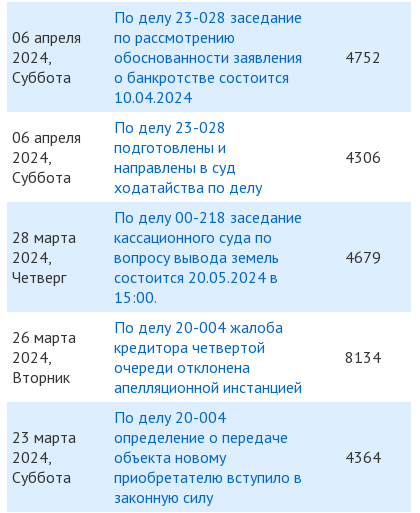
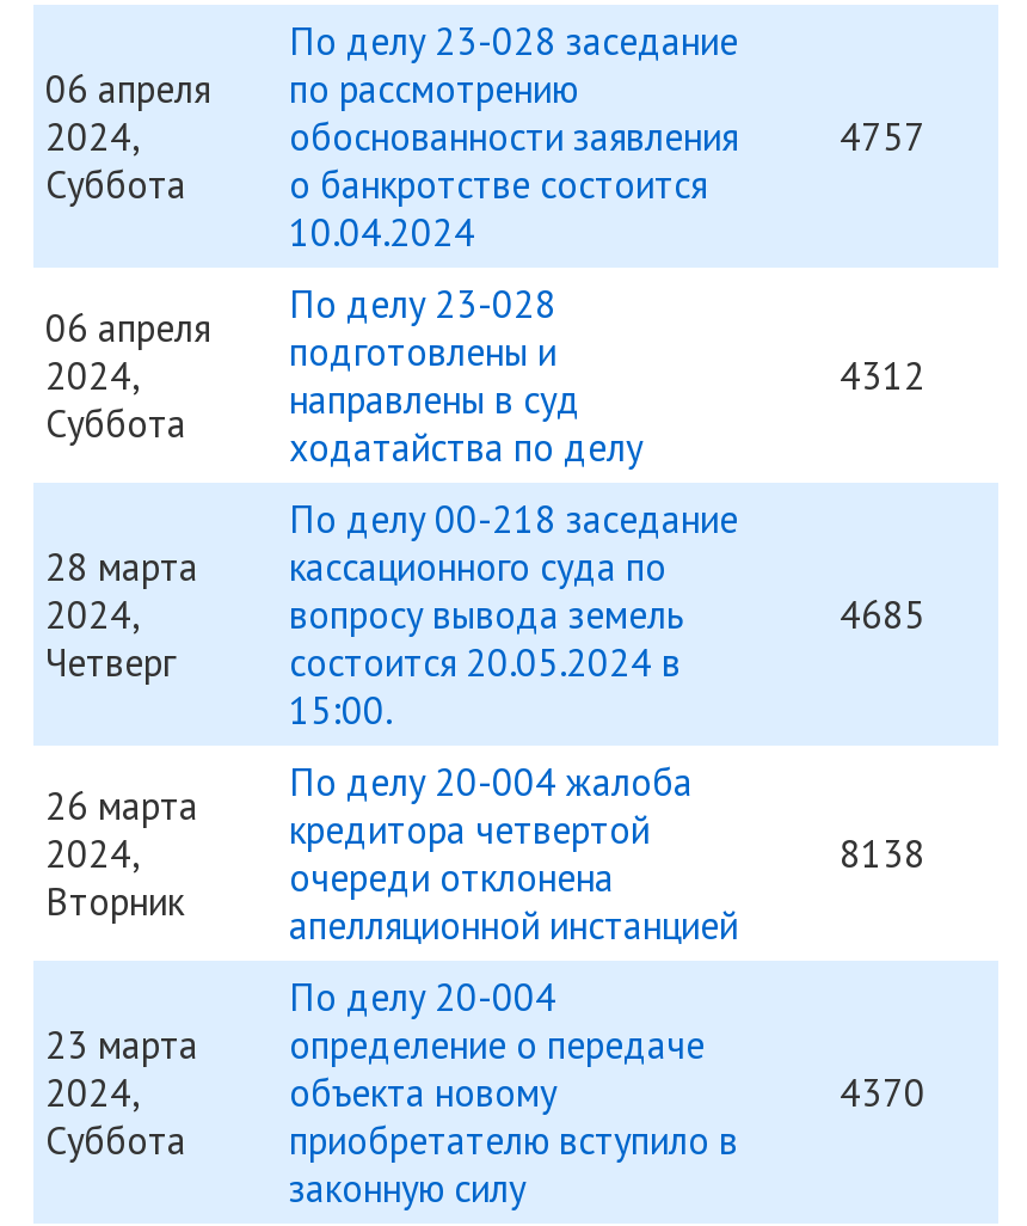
[344,47,380,67] 4752 -> [840,112,925,160] 4757
[344,147,380,167] 4306 -> [840,351,925,399] 4312
[344,247,380,267] 4679 -> [840,590,925,638] 4685
[344,347,380,367] 8134 -> [840,829,925,877] 8138
[344,447,380,467] 4364 -> [840,1068,925,1116] 4370

